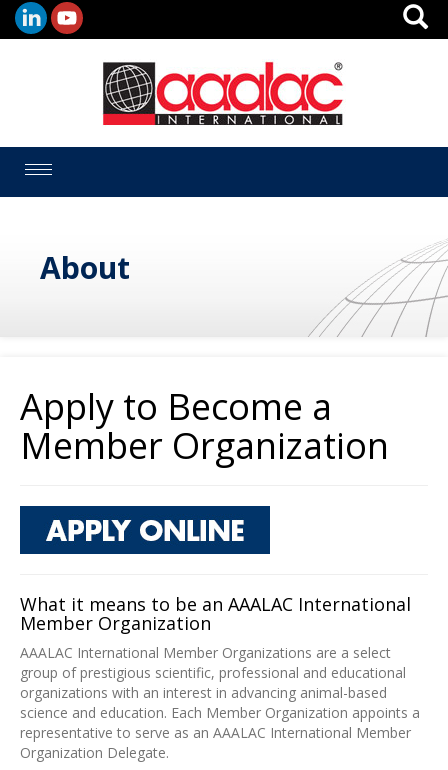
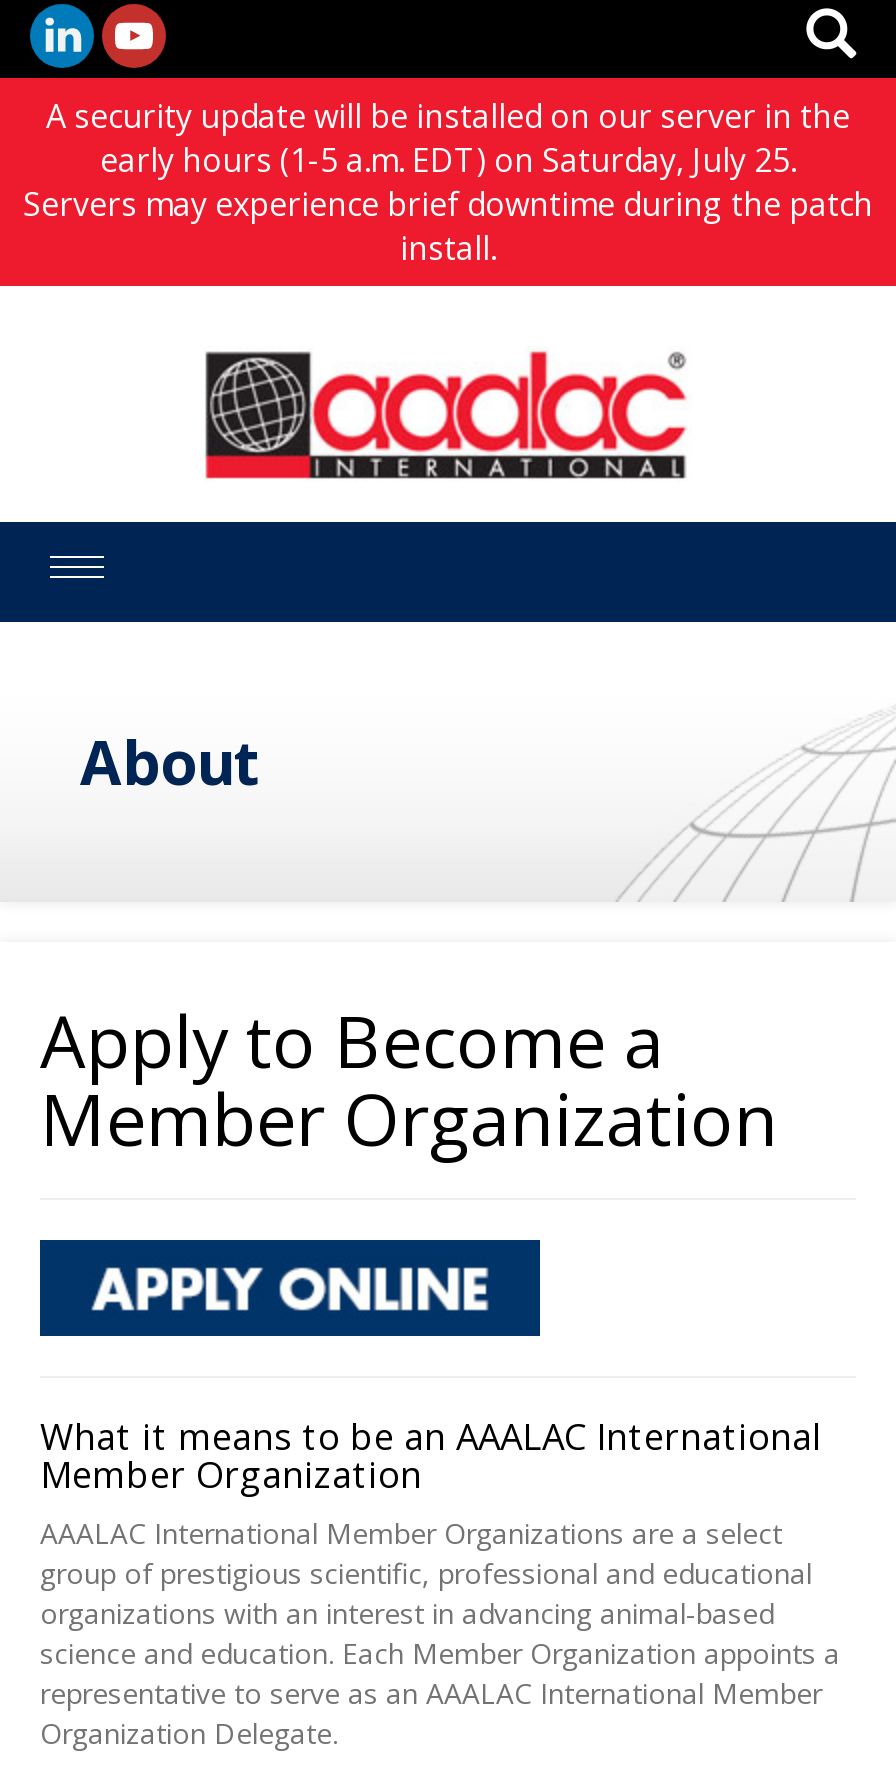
none -> [23,94,873,270] A security update will be installed on our server in the | early hours (1-5 a.m. EDT) on Saturday, July 25. | Servers may experience brief downtime during the patch | install.

